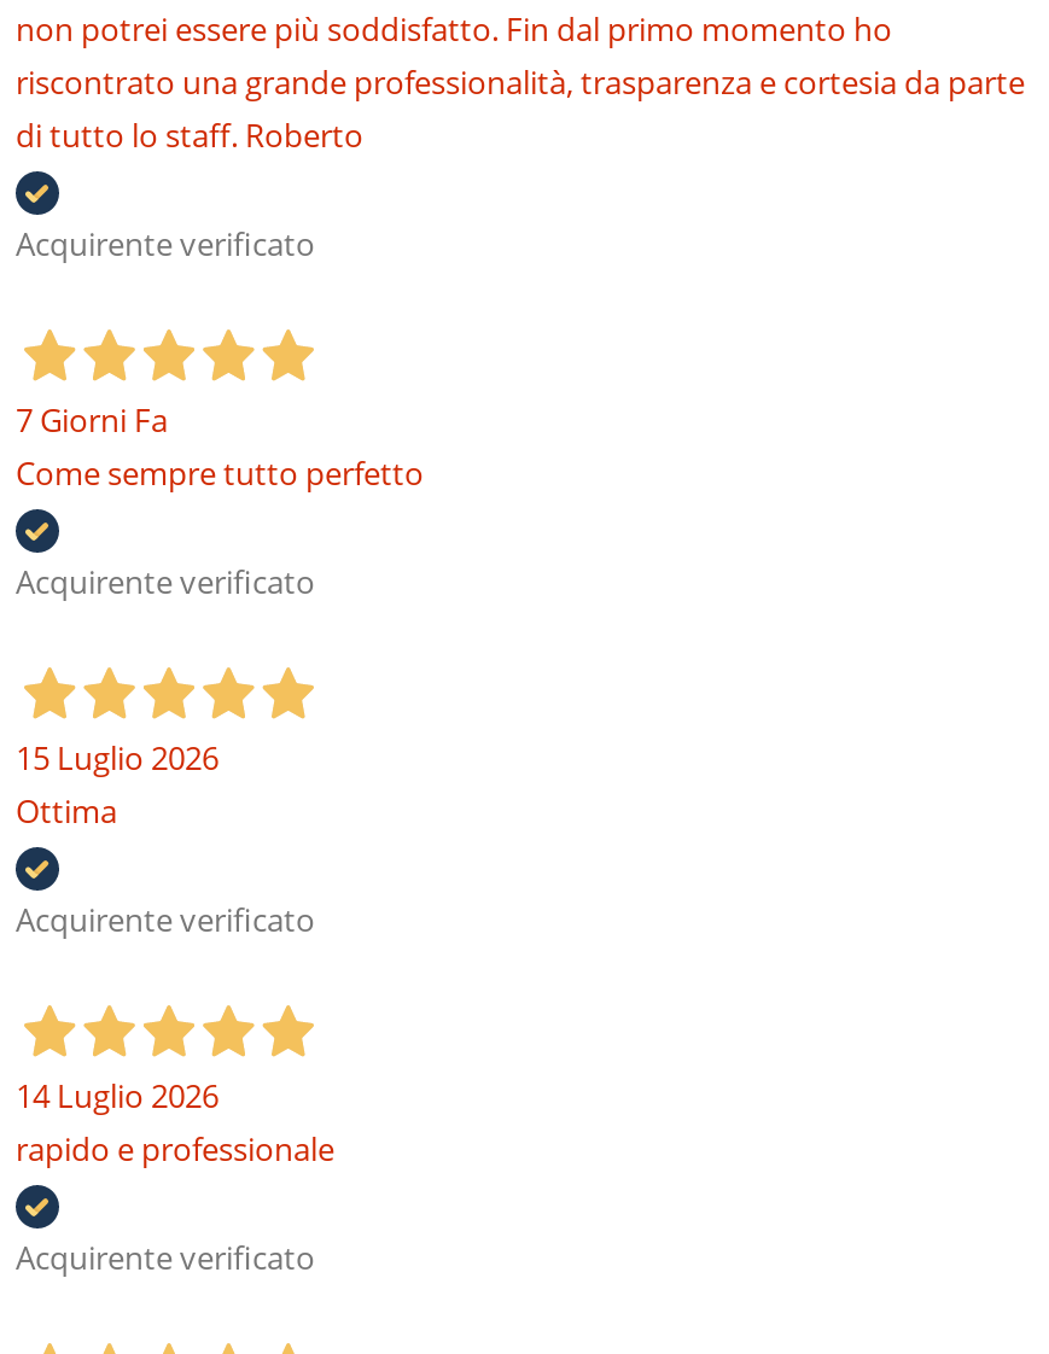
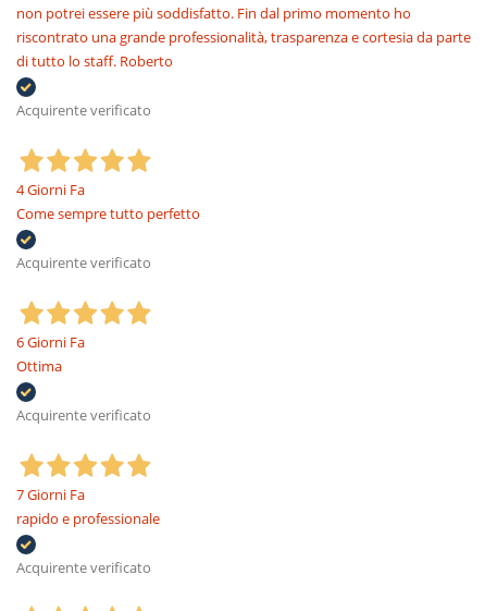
[16,398,168,442] 7 Giorni Fa -> [16,180,85,199] 4 Giorni Fa
[16,736,218,780] 15 Luglio 2026 -> [16,332,85,352] 6 Giorni Fa
[16,1074,218,1117] 14 Luglio 2026 -> [16,485,85,504] 7 Giorni Fa

